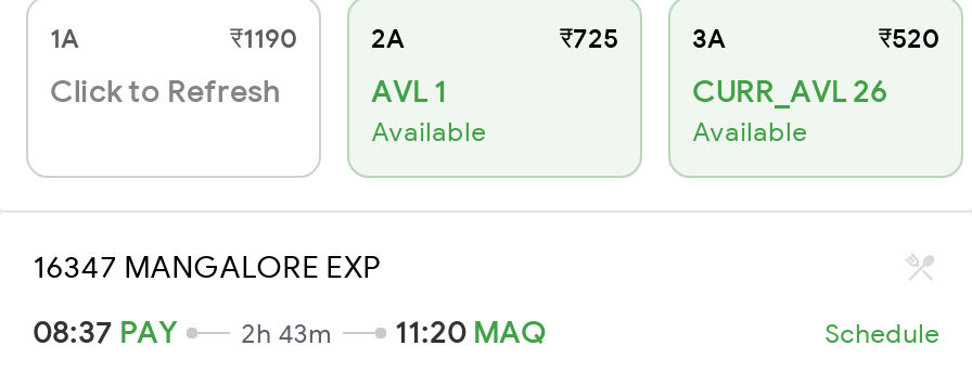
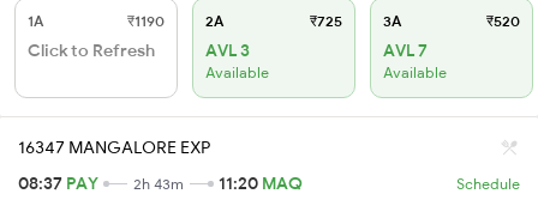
[371,72,447,111] AVL 1 -> [205,40,250,61] AVL 3
[692,72,887,111] CURR_AVL 26 -> [383,40,428,61] AVL 7

